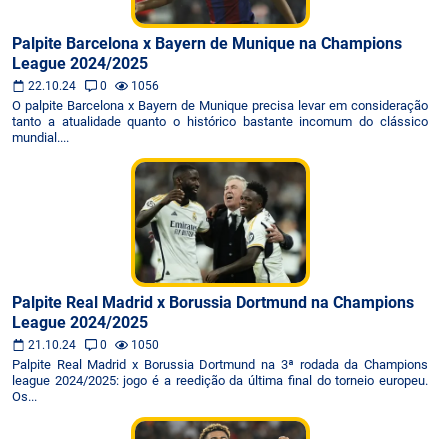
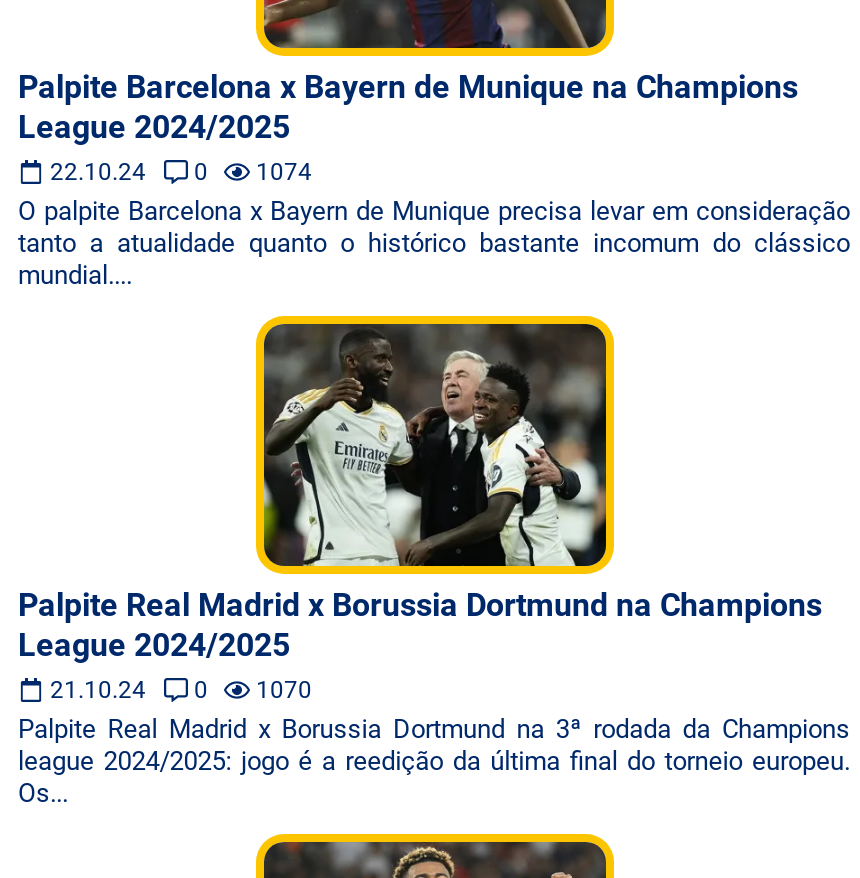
[28,79,159,93] 22.10.24 0 1056 -> [50,158,312,186] 22.10.24 0 1074
[28,337,159,351] 21.10.24 0 1050 -> [50,675,312,703] 21.10.24 0 1070

